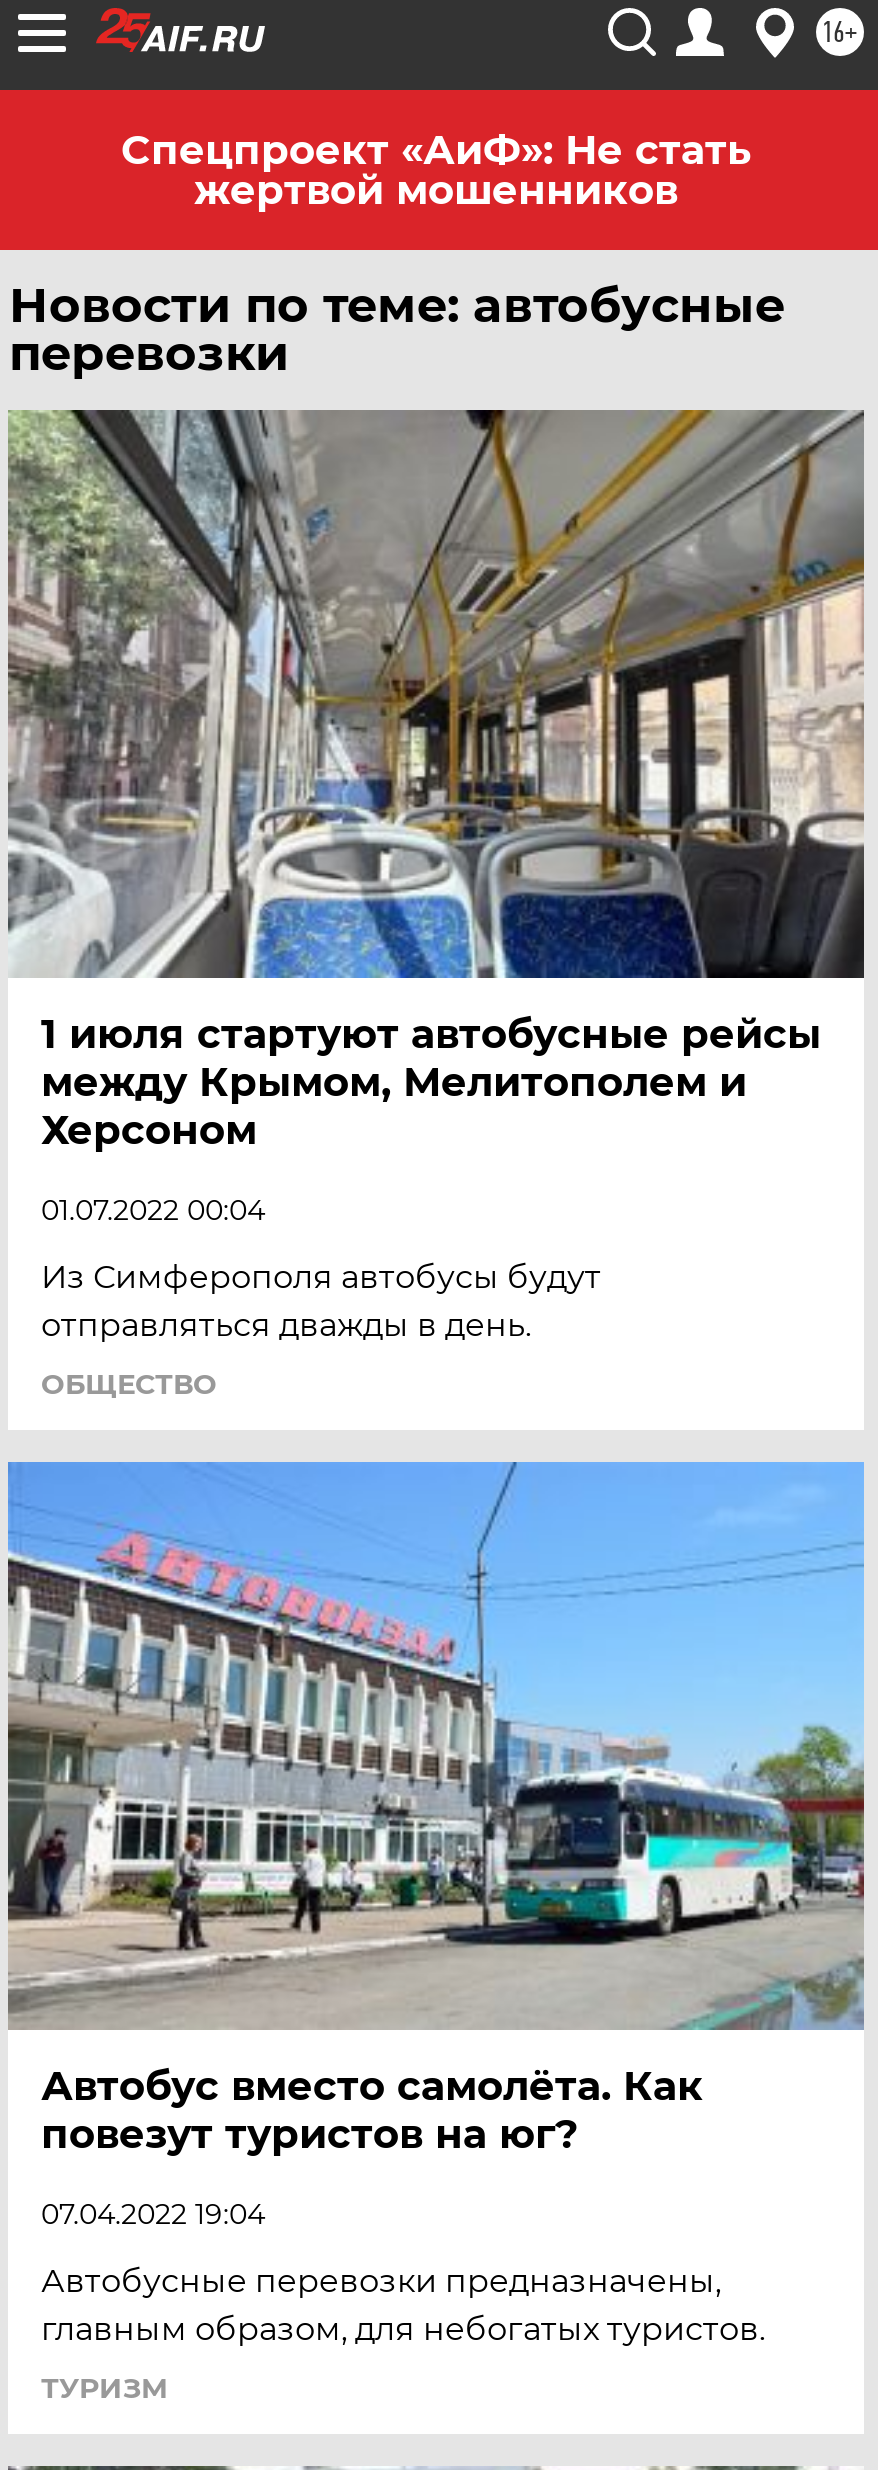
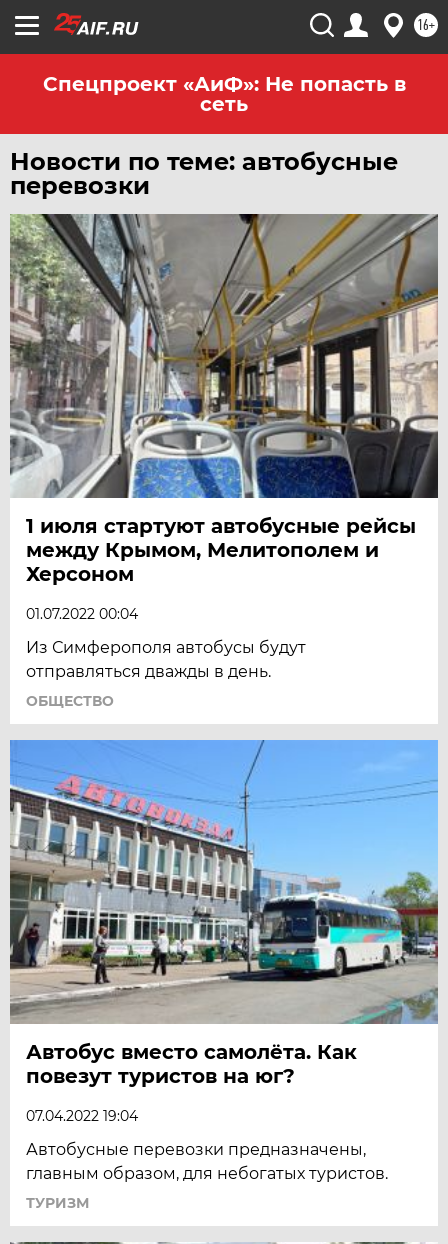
[121,126,751,214] Спецпроект «АиФ»: Не стать | жертвой мошенников -> [42,72,405,116] Спецпроект «АиФ»: Не попасть в | сеть

